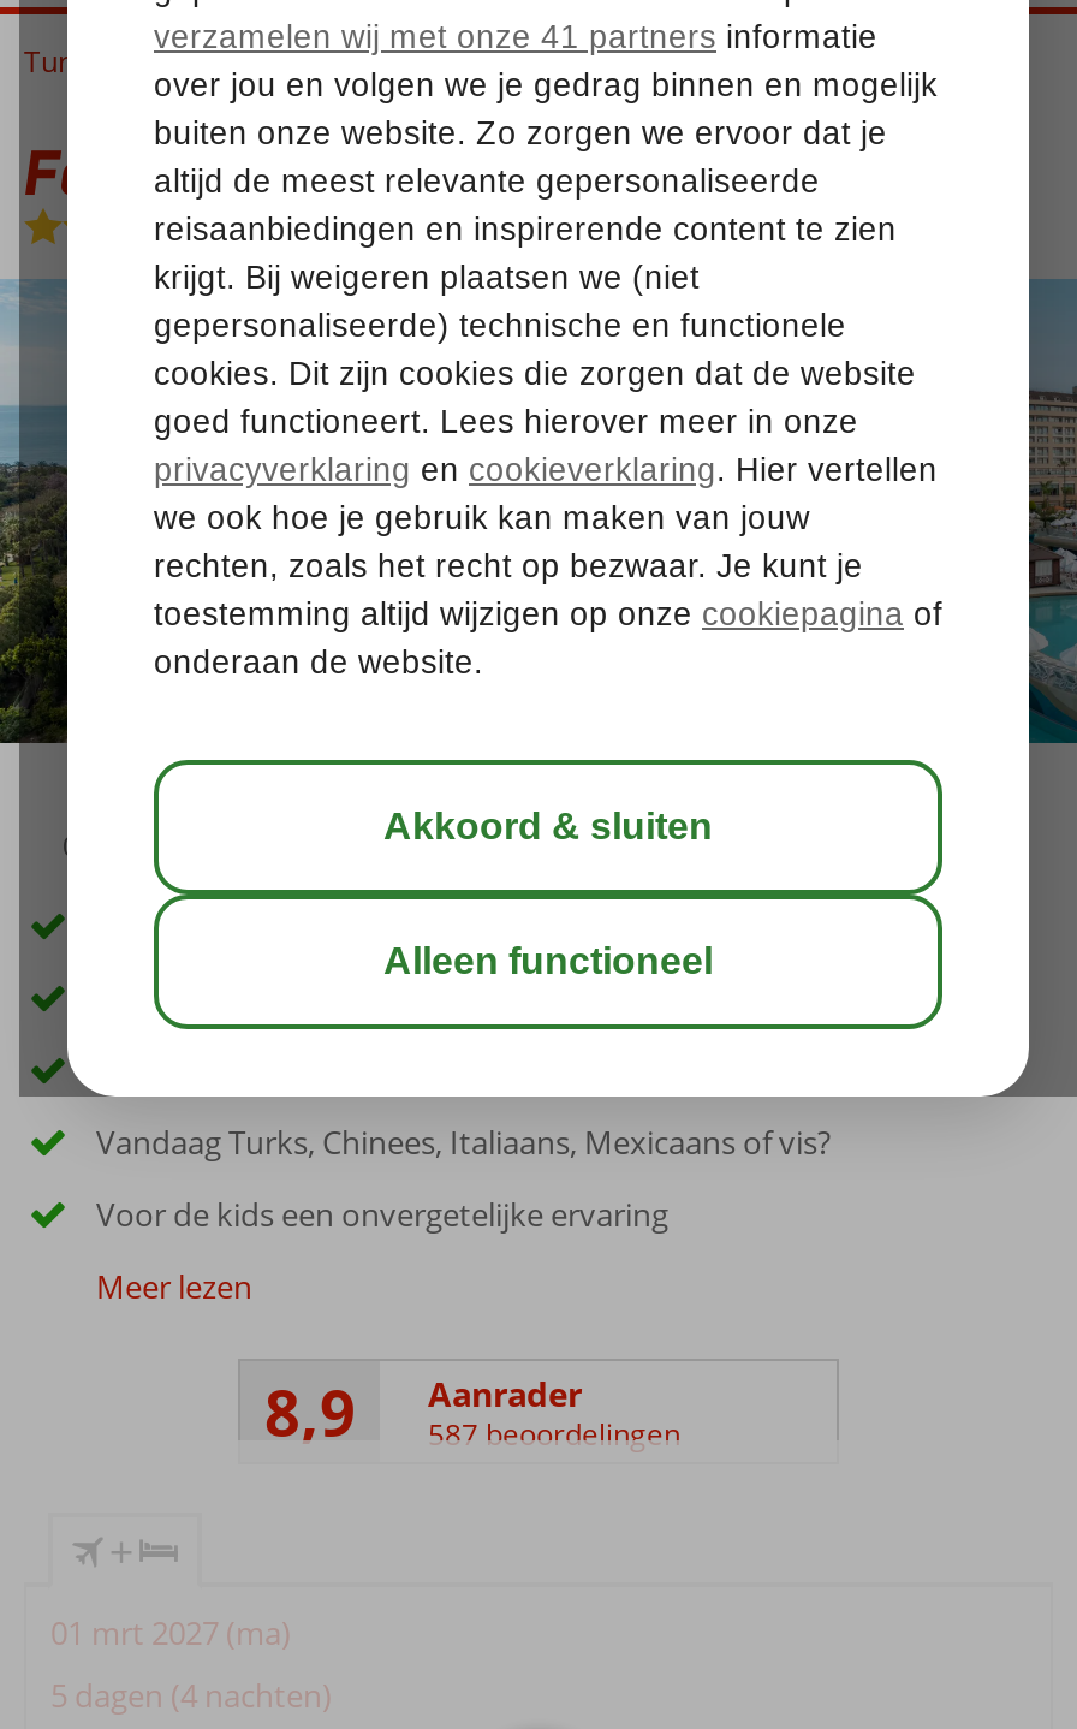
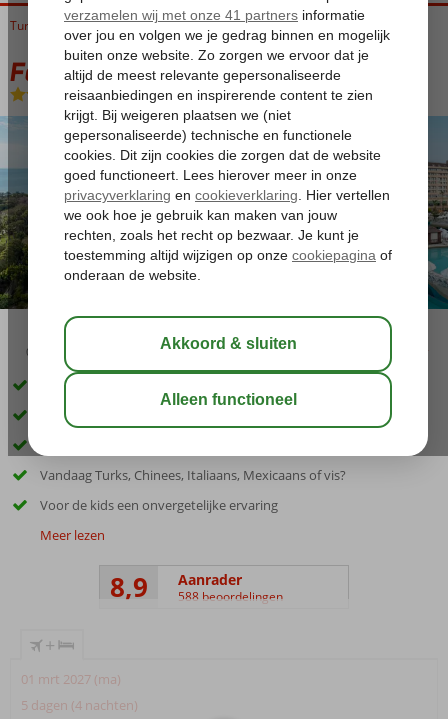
[428,1413,680,1454] 587 beoordelingen -> [178,587,283,604] 588 beoordelingen

